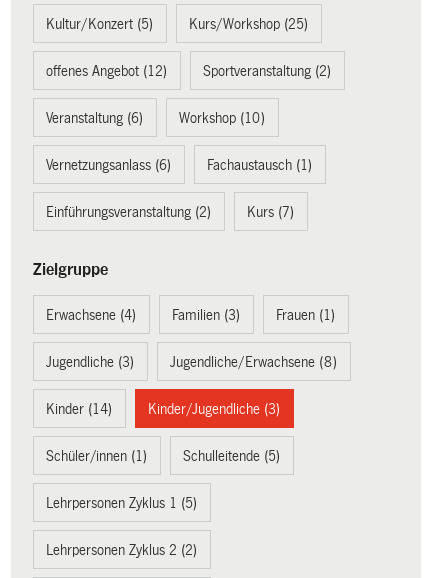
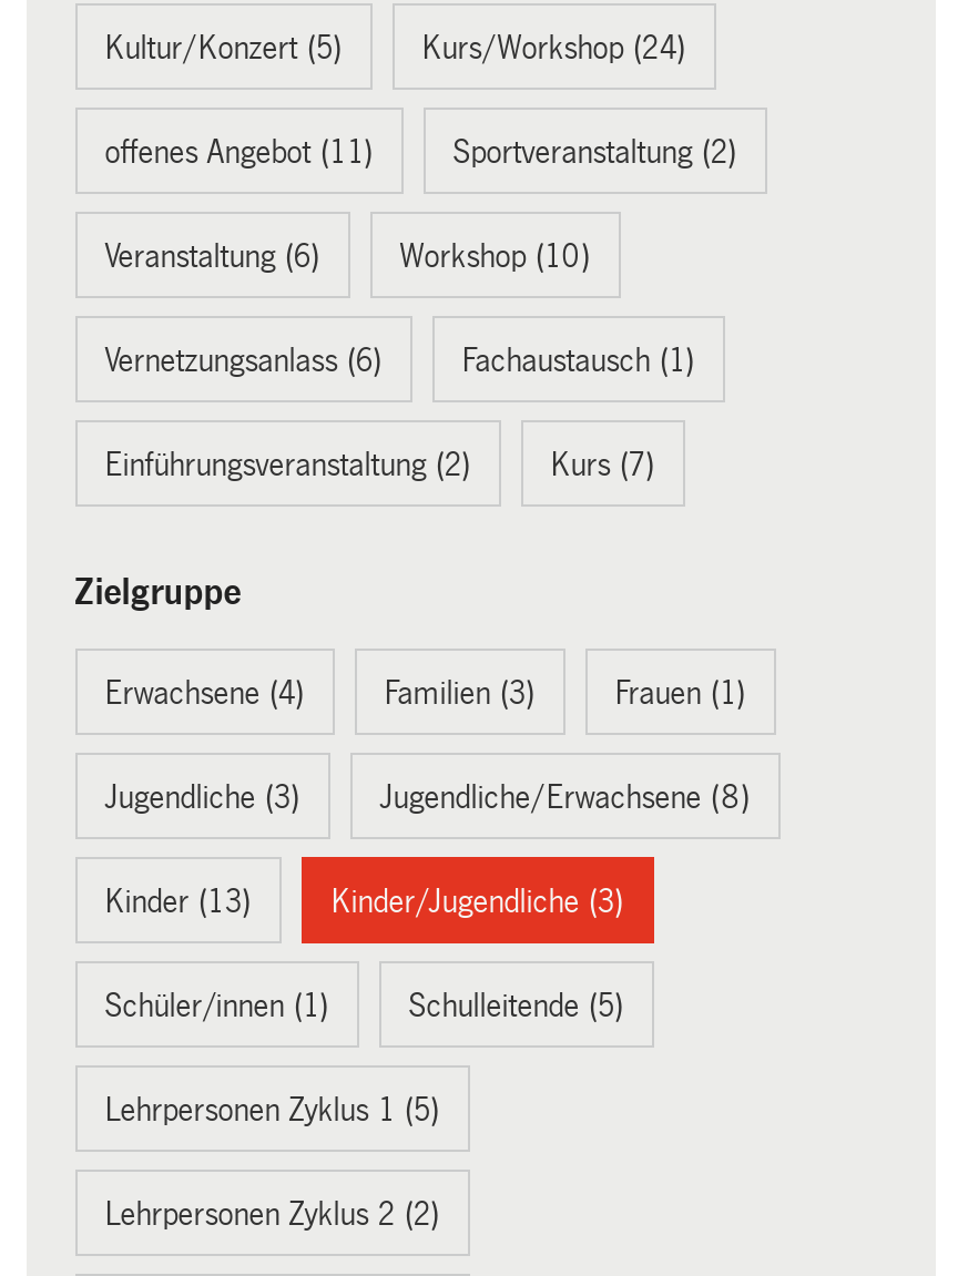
[189,16,308,32] Kurs/Workshop (25) -> [422,29,686,65] Kurs/Workshop (24)
[46,63,167,79] offenes Angebot (12) -> [105,134,373,169] offenes Angebot (11)
[46,401,112,417] Kinder (14) -> [105,883,251,919] Kinder (13)

